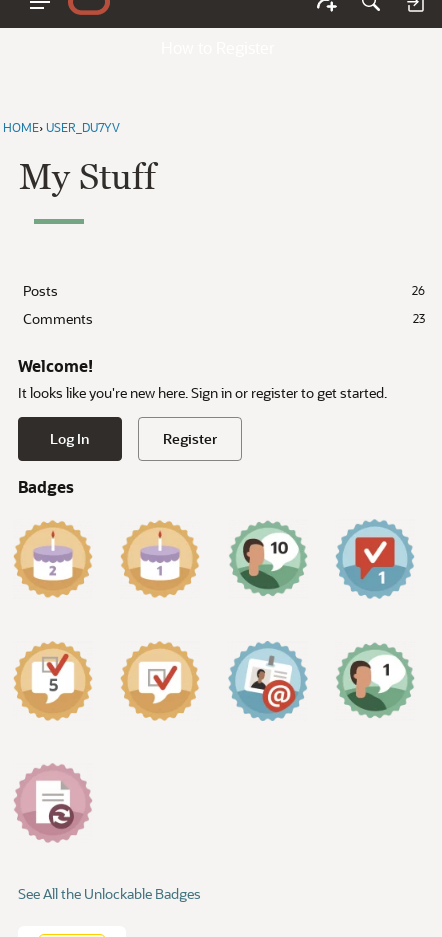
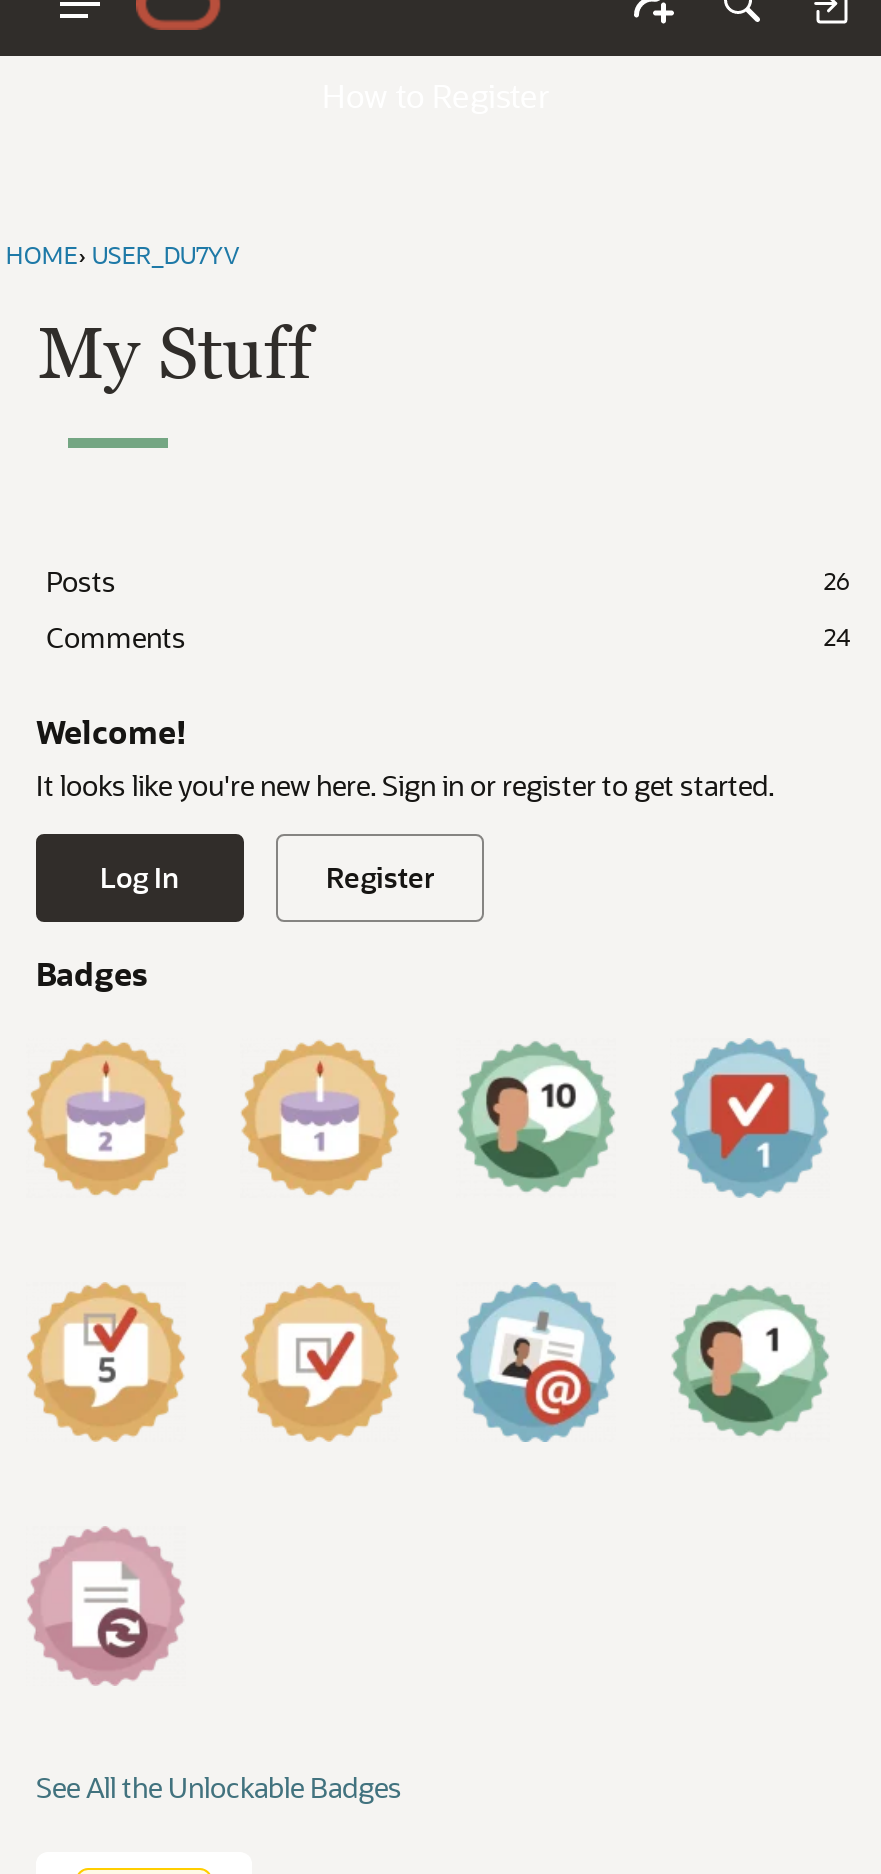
[413,310,425,326] 23 -> [824,620,850,652] 24

